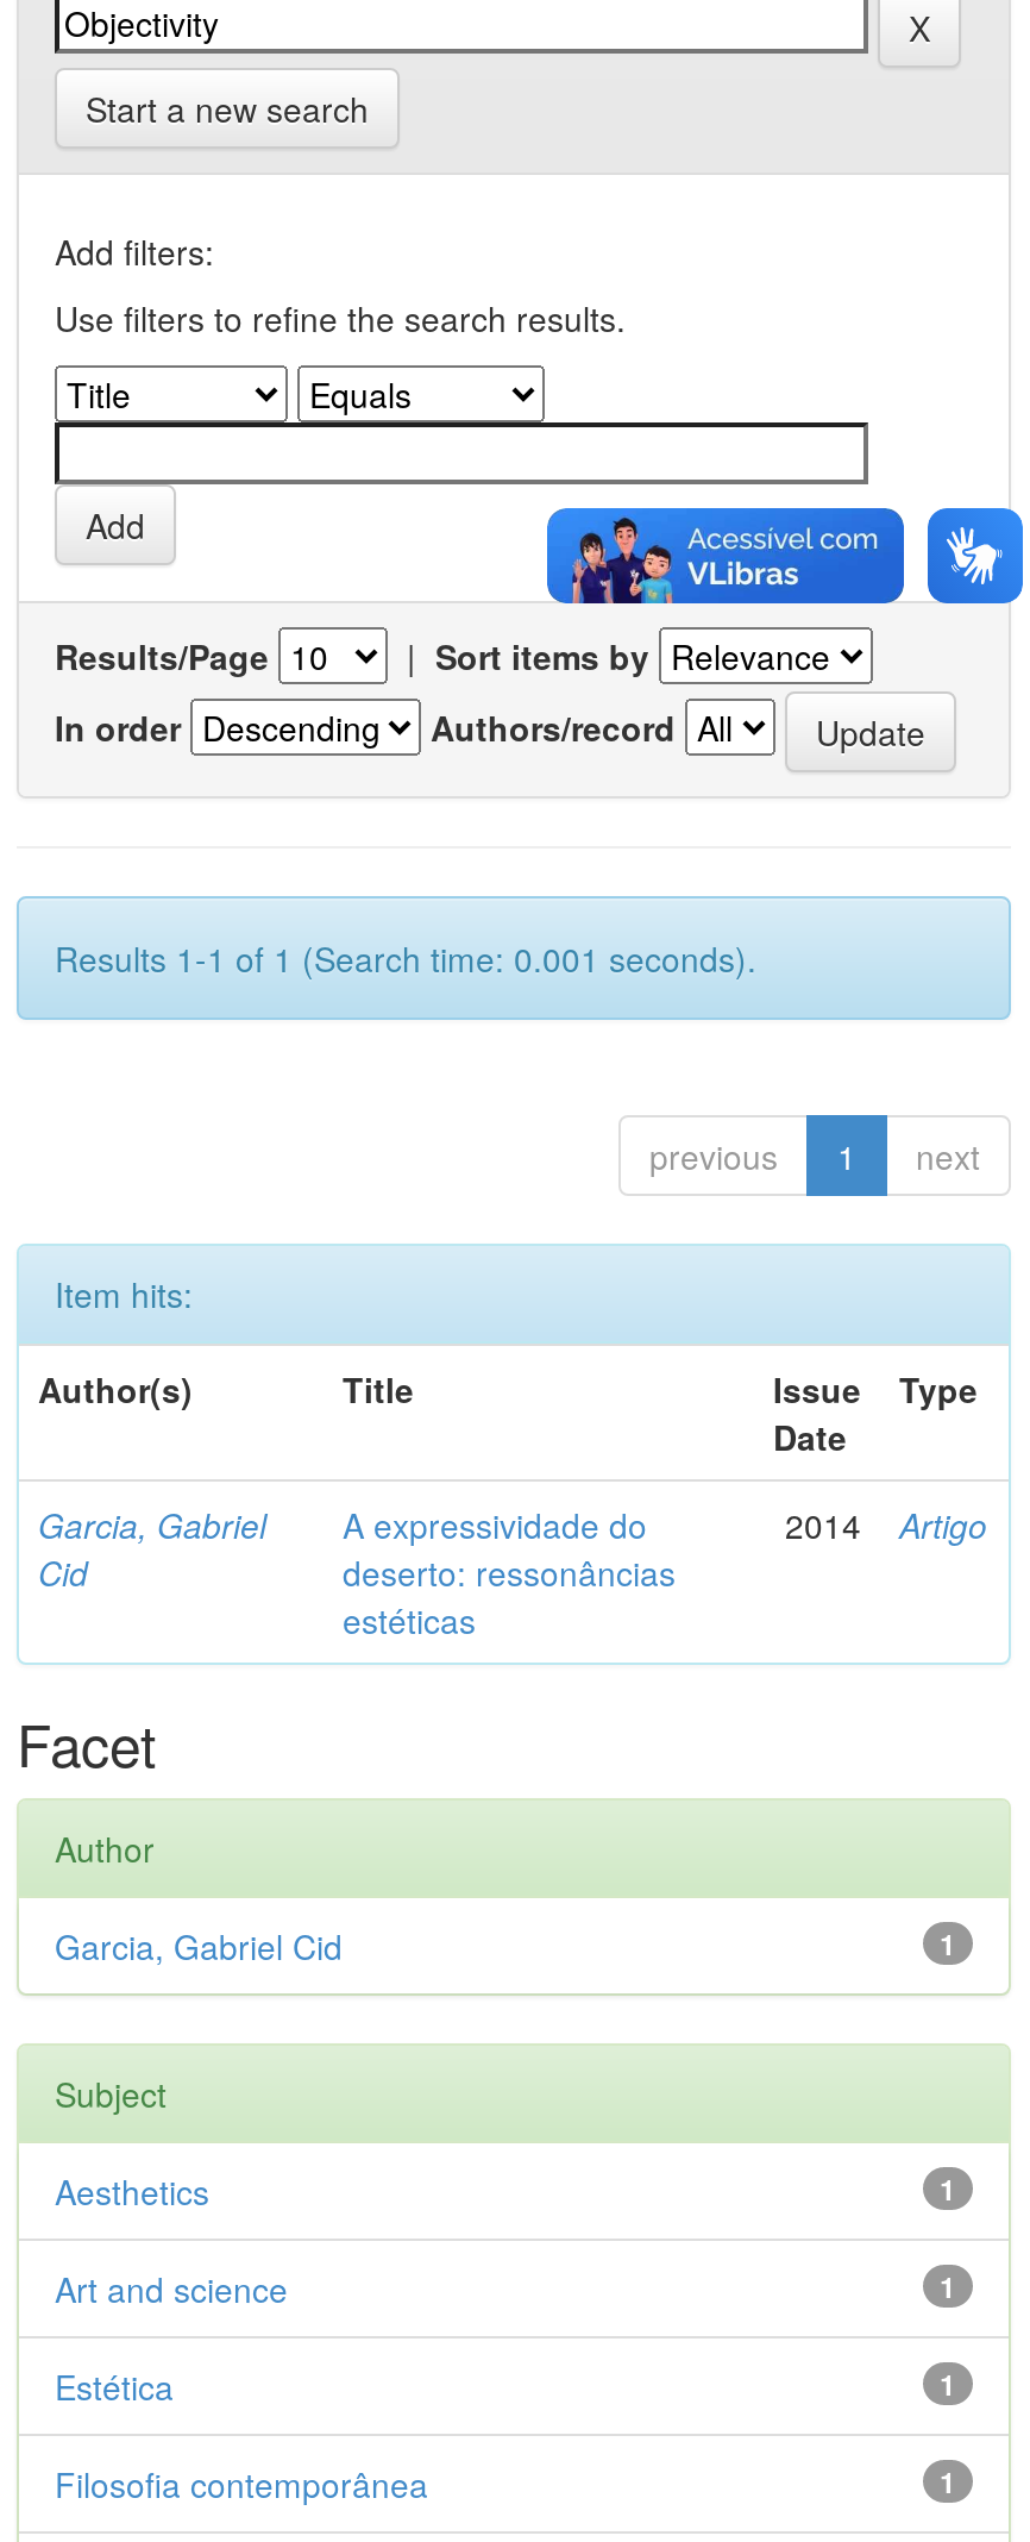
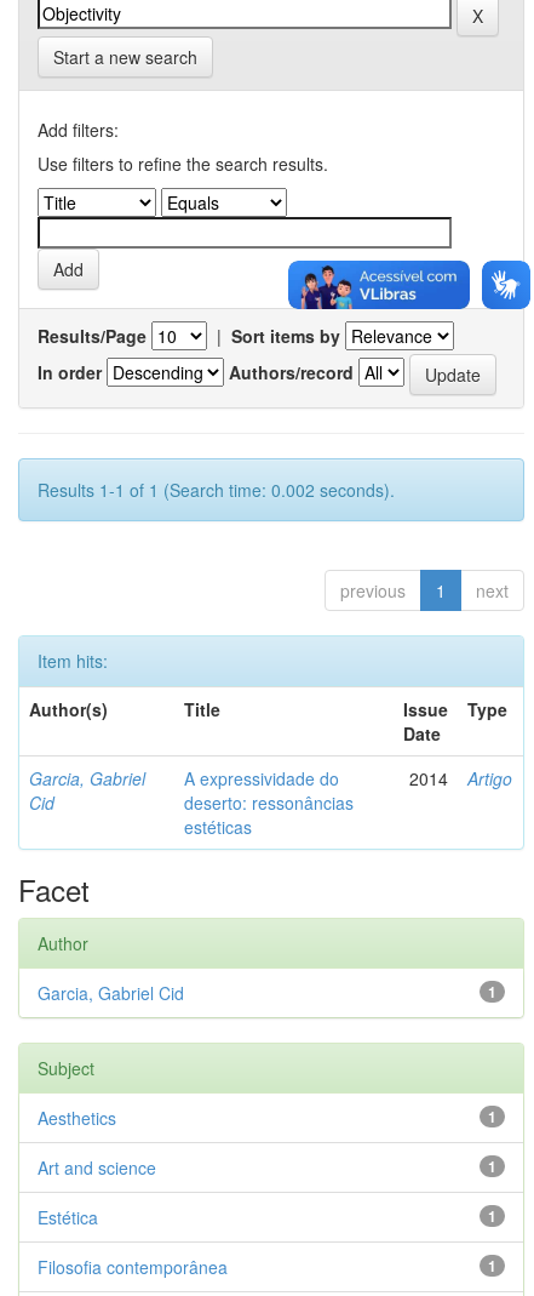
[55,934,756,982] Results 1-1 of 1 (Search time: 0.001 seconds). -> [38,478,395,502] Results 1-1 of 1 (Search time: 0.002 seconds).

